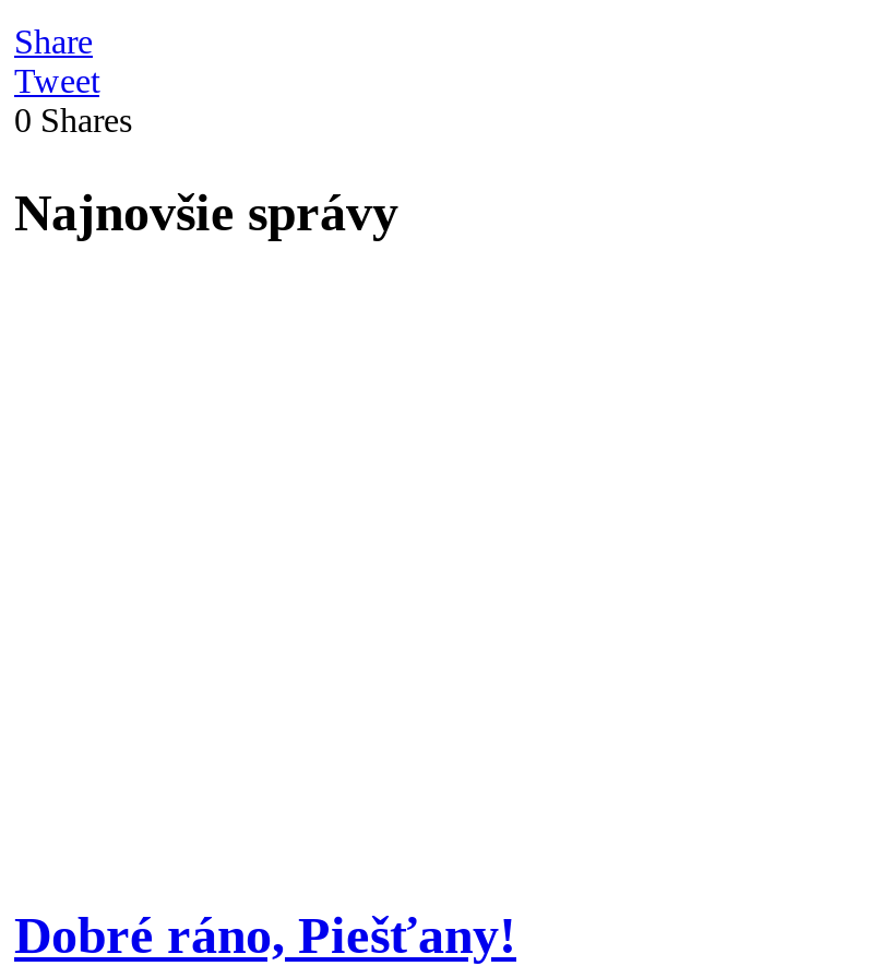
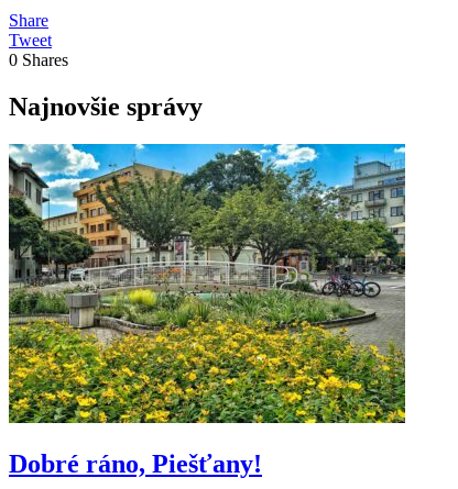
none -> [8,143,406,424] [image]

